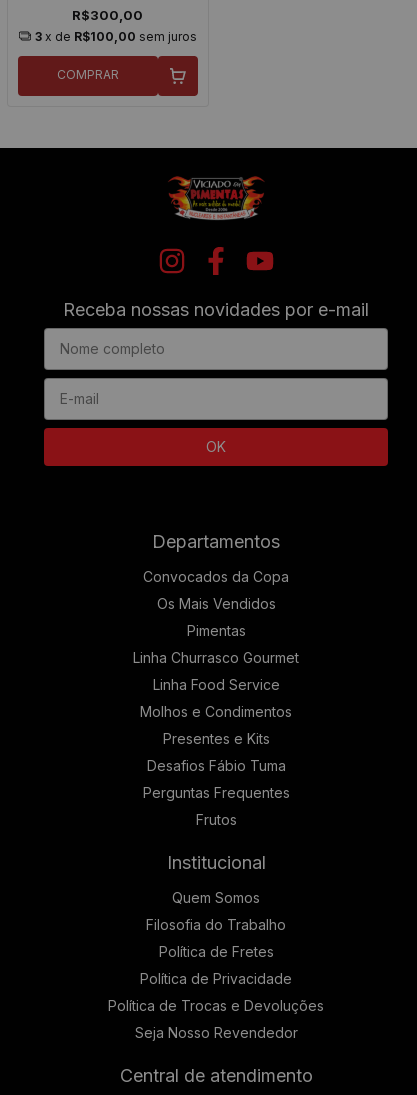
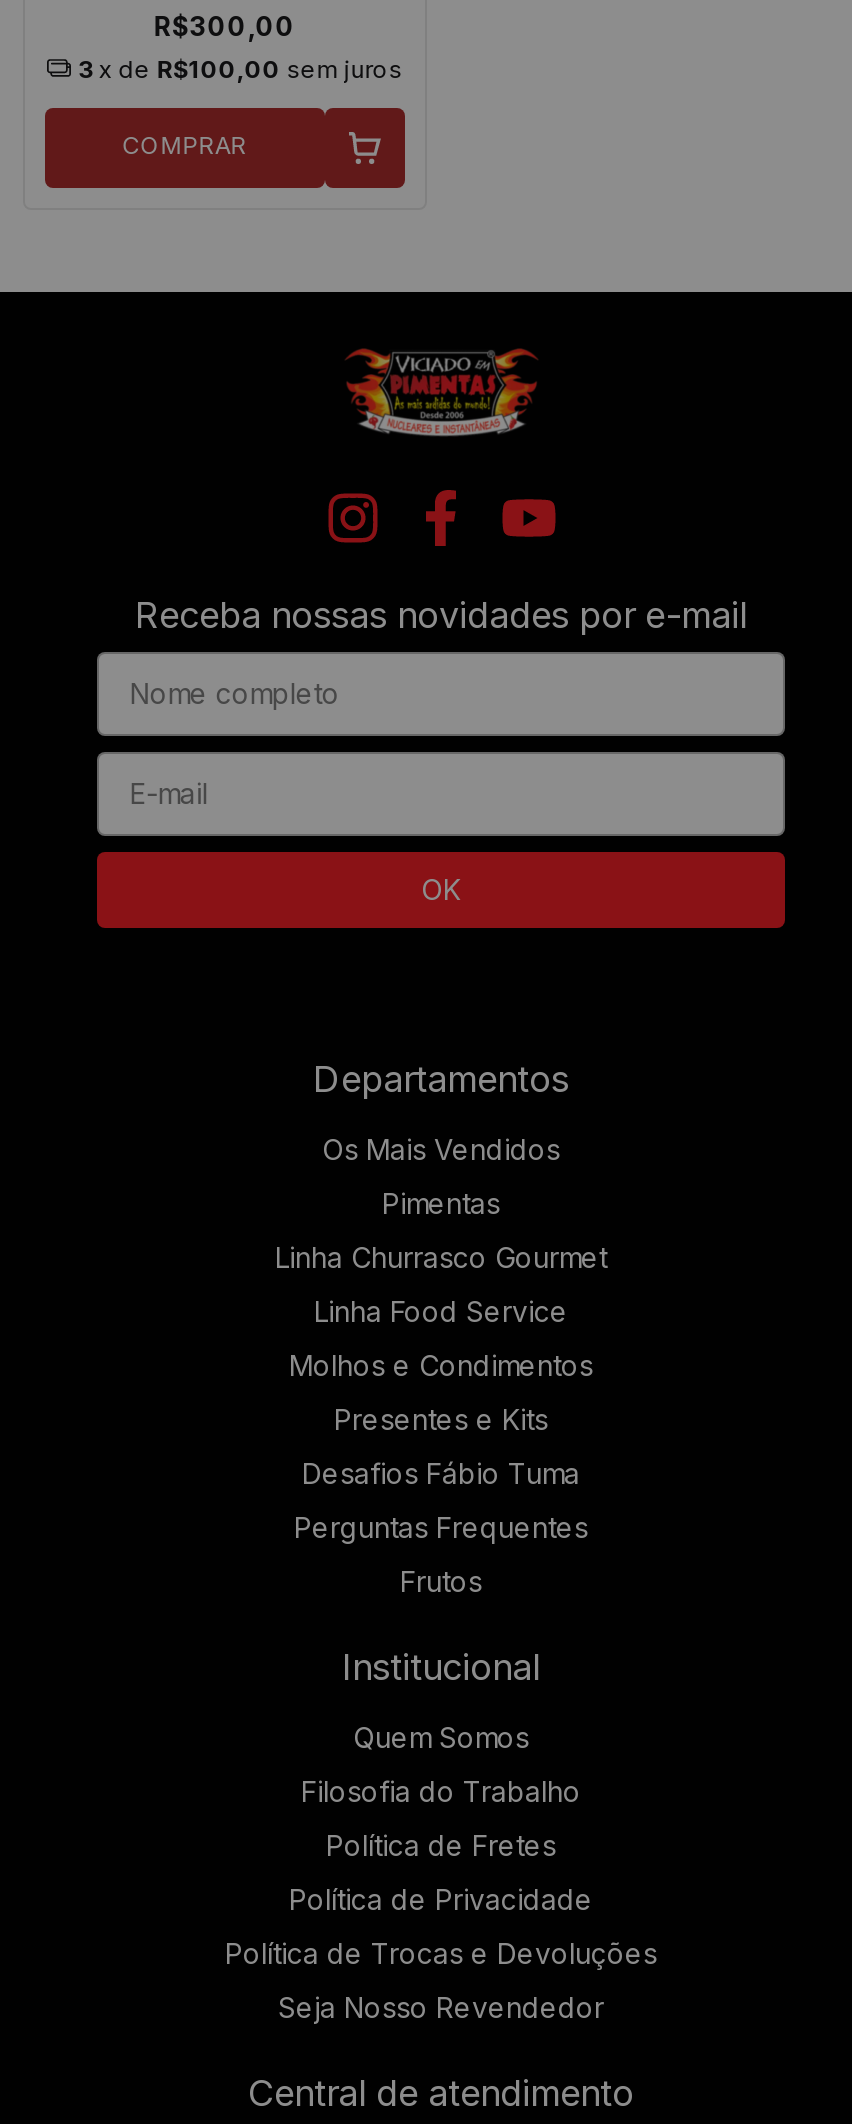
[143,568,289,585] Convocados da Copa -> none

